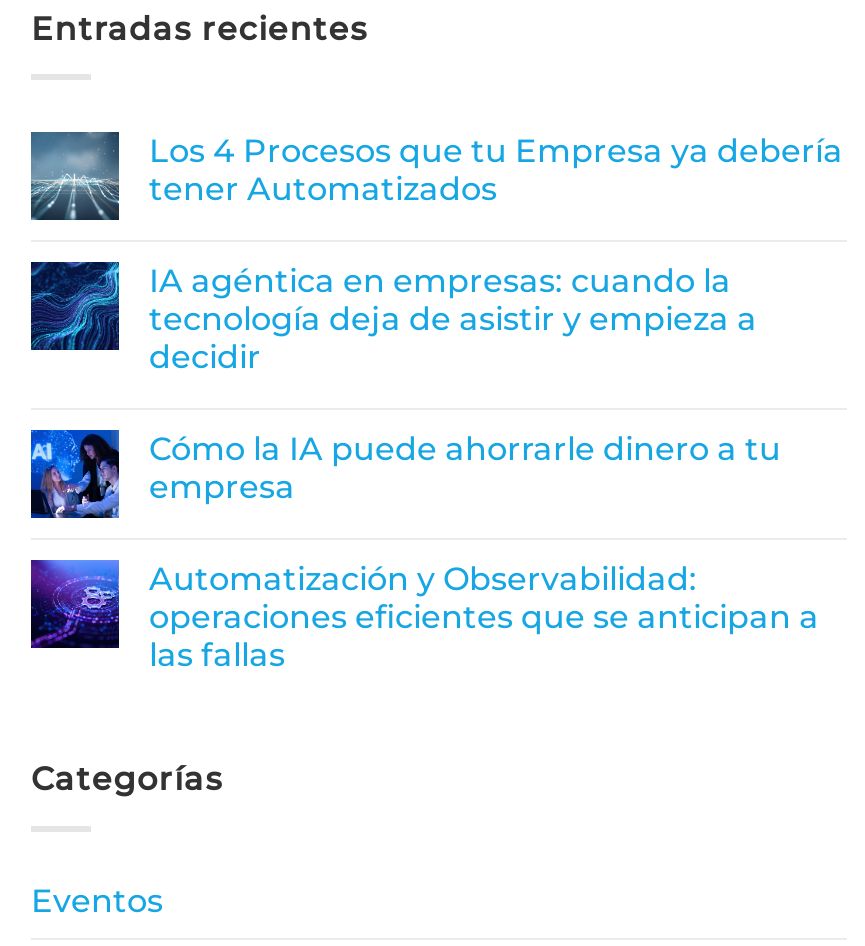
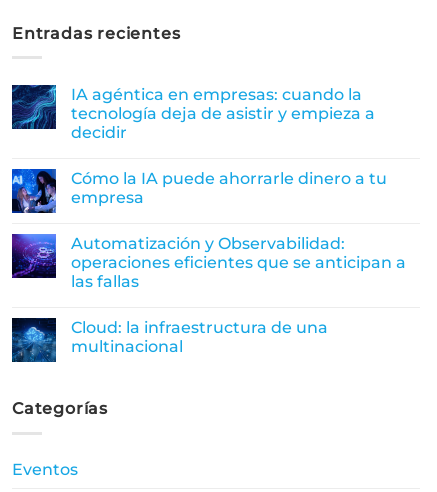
[29,130,843,220] [image] | Los 4 Procesos que tu Empresa ya debería | tener Automatizados -> none
moved [29,258,819,674] -> [11,83,406,291]: [image] | IA agéntica en empresas: cuando la | tecnología deja de asistir y empieza a | ... | operaciones eficientes que se anticipan a | las fallas
none -> [11,317,328,363] [image] | Cloud: la infraestructura de una | multinacional

